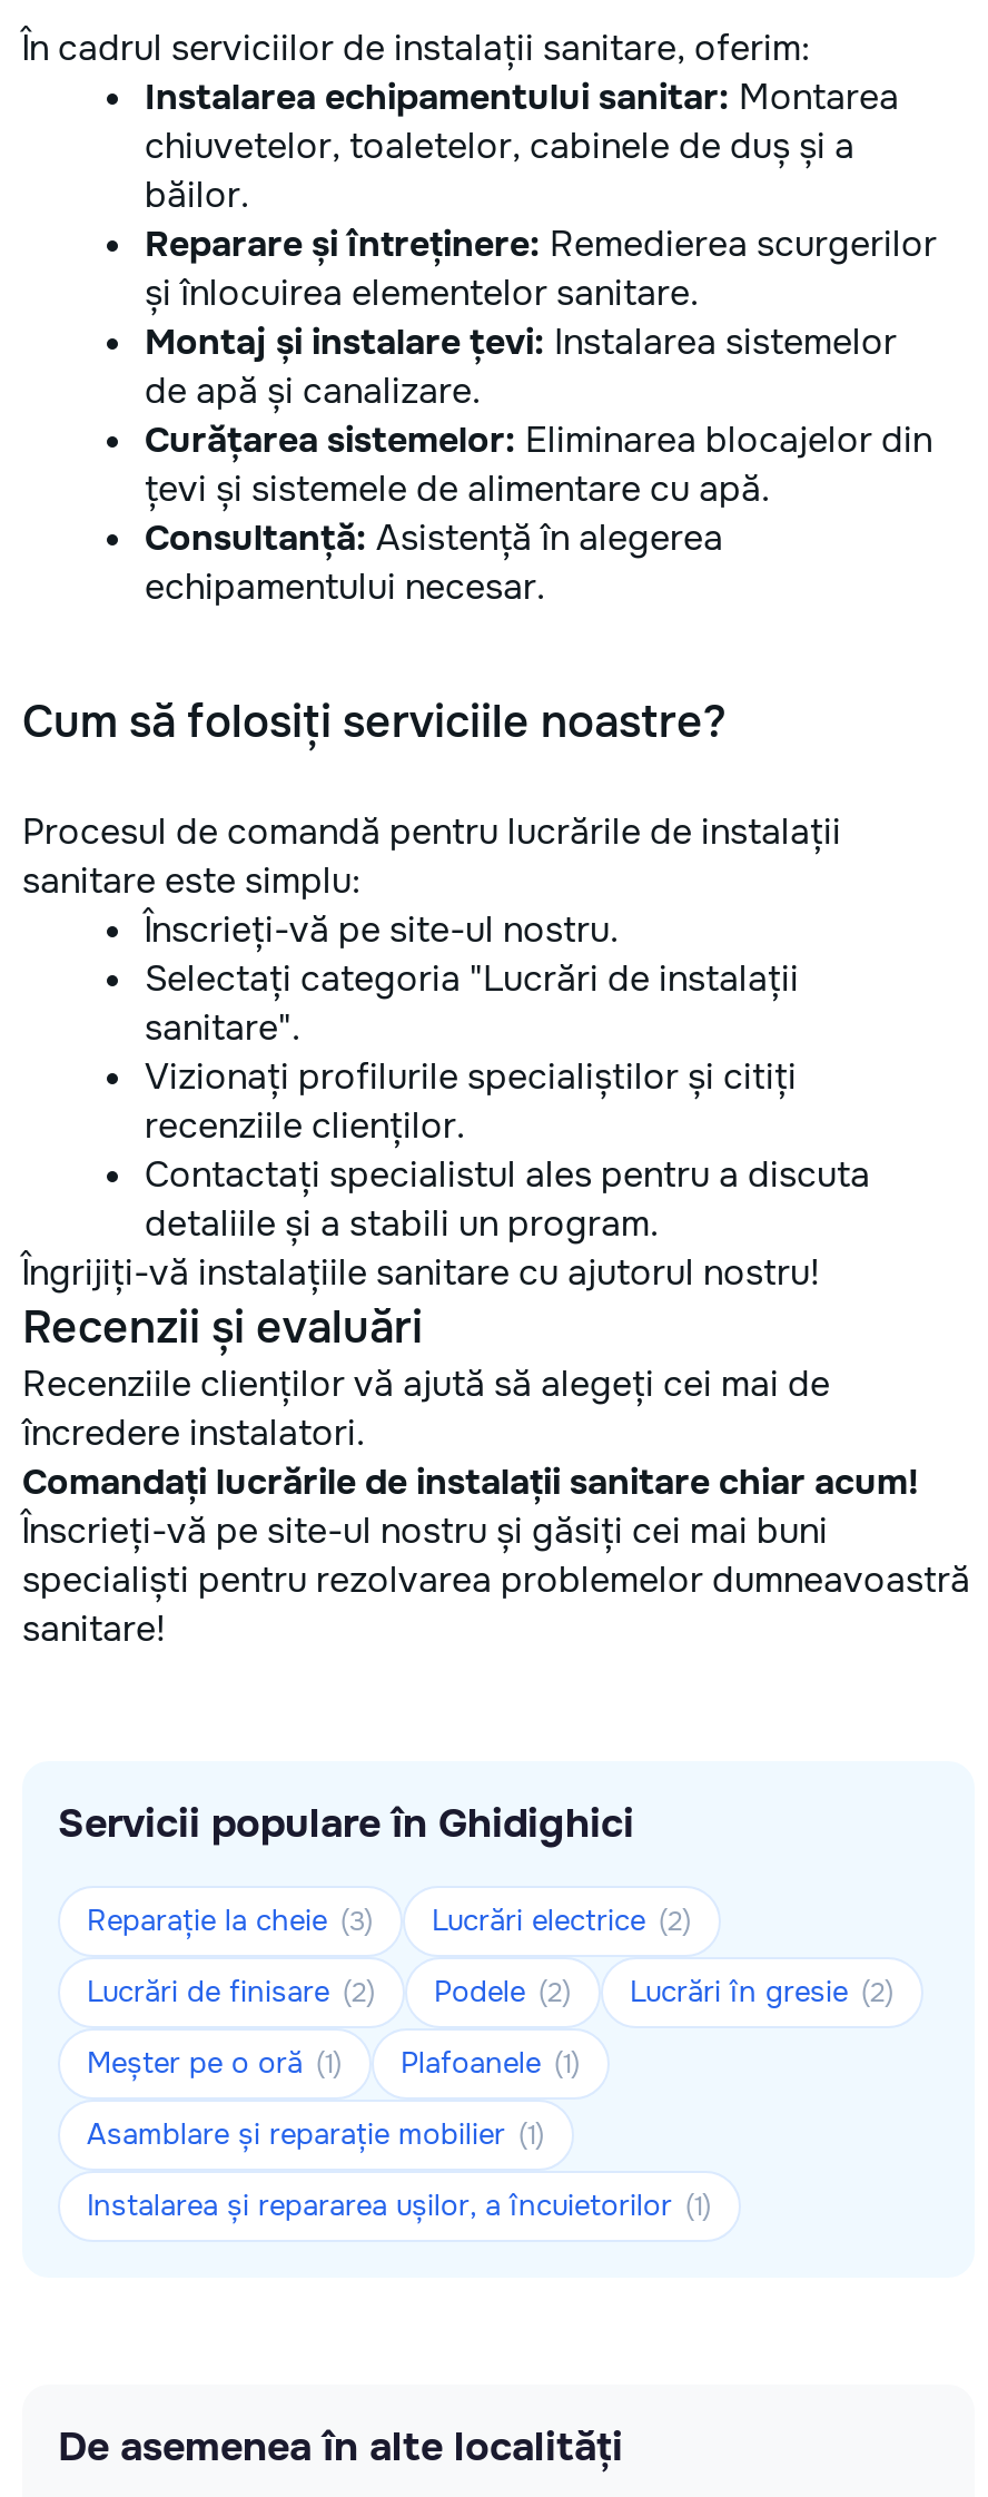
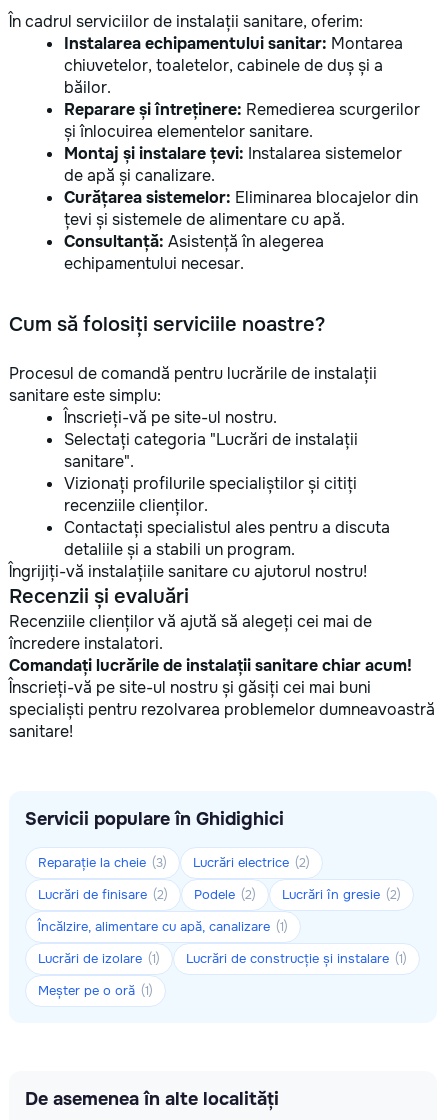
none -> [38,918,407,967] Încălzire, alimentare cu apă, canalizare (1) | Lucrări de izolare (1) | Lucrări de construcție și instalare (1)
[87,2044,712,2224] Plafoanele (1) | Asamblare și reparație mobilier (1) | Instalarea și repararea ușilor, a încuietorilor (1) -> none
moved [87,2044,343,2082] -> [38,982,153,999]: Meșter pe o oră (1)

